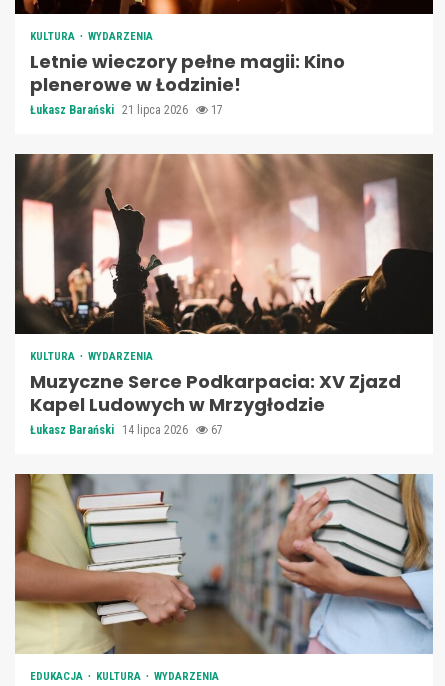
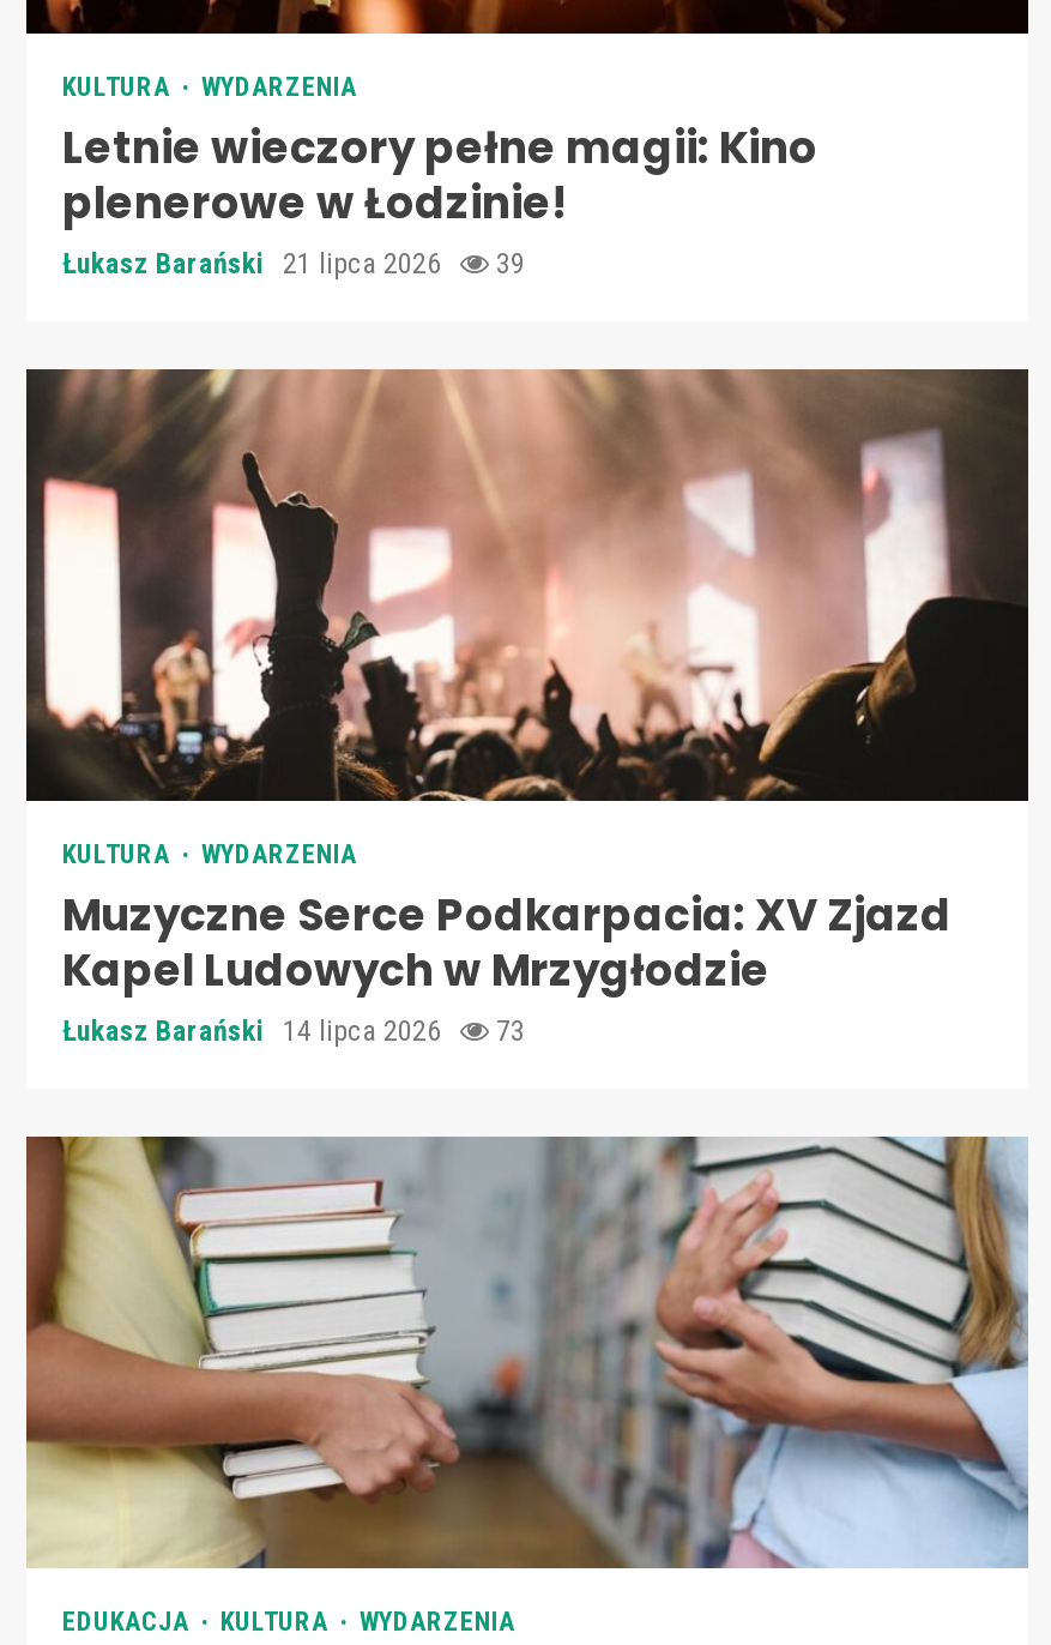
[30,103,223,117] Łukasz Barański 21 lipca 2026 17 -> [62,246,525,280] Łukasz Barański 21 lipca 2026 39
[30,423,223,437] Łukasz Barański 14 lipca 2026 67 -> [62,1014,525,1047] Łukasz Barański 14 lipca 2026 73

